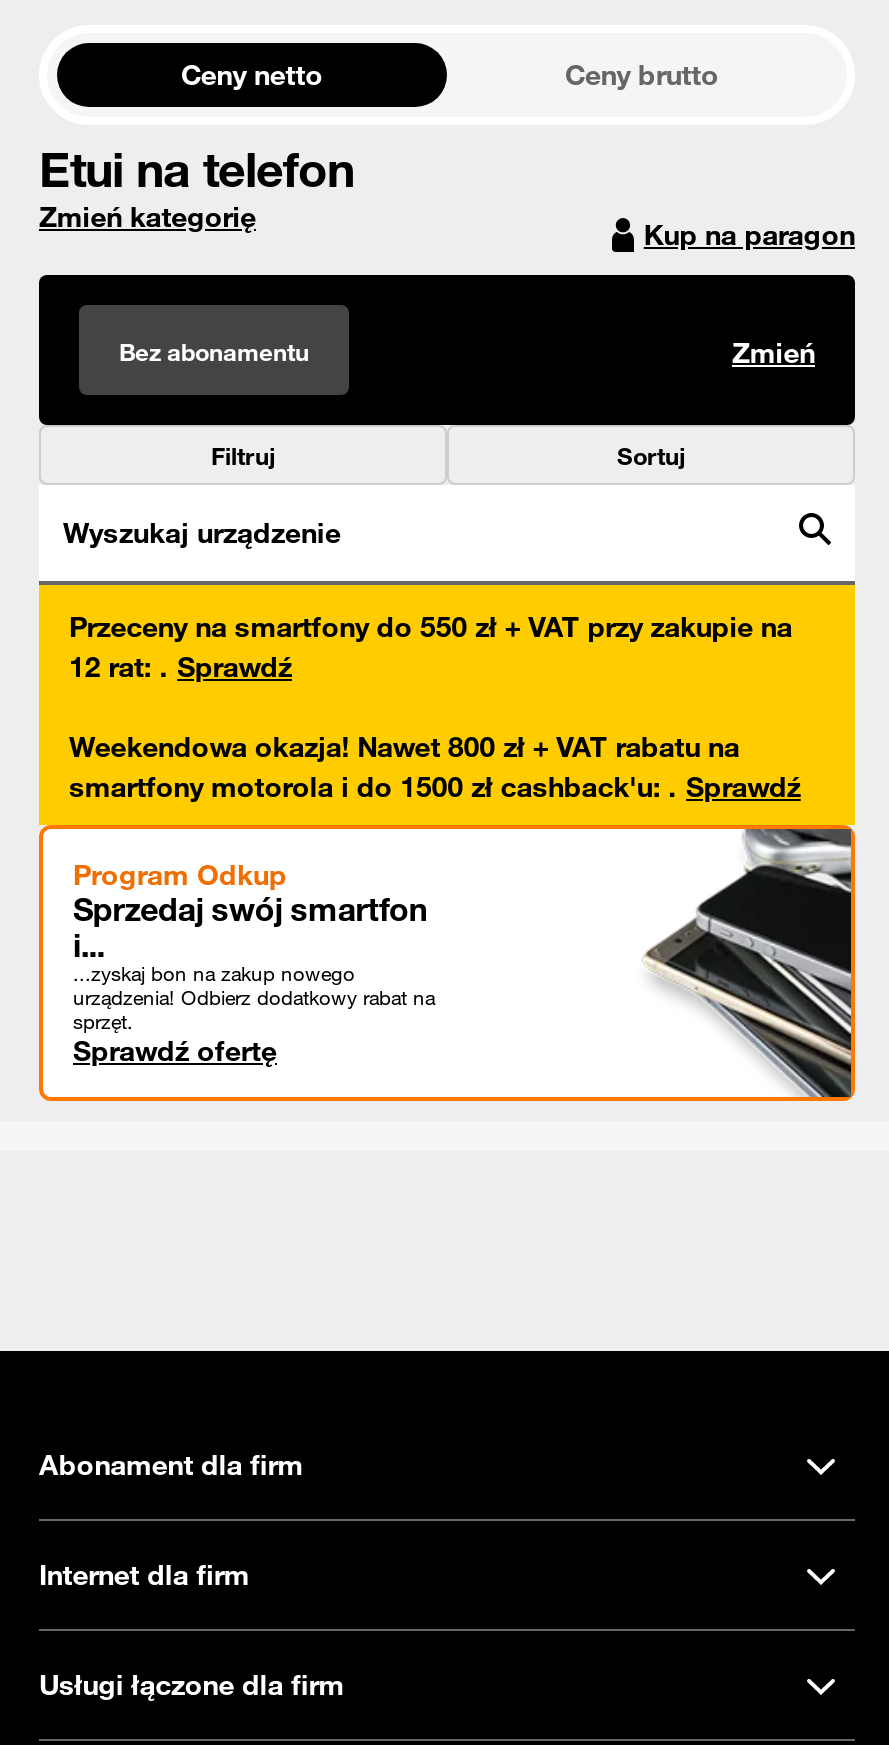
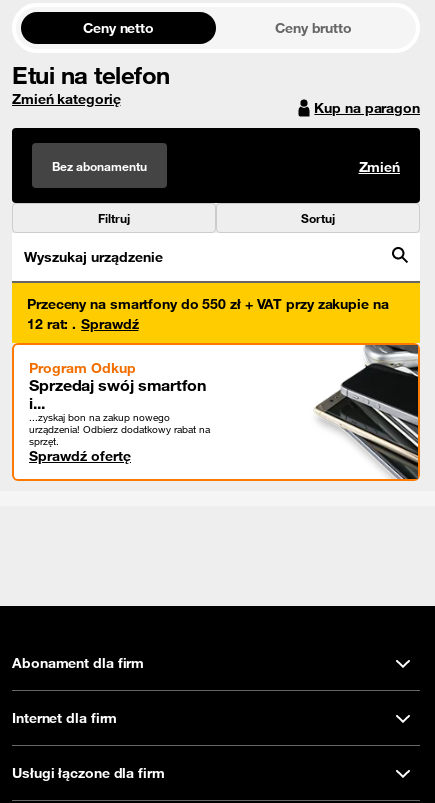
[69,729,801,805] Weekendowa okazja! Nawet 800 zł + VAT rabatu na | smartfony motorola i do 1500 zł cashback'u:. Sprawdź -> none

